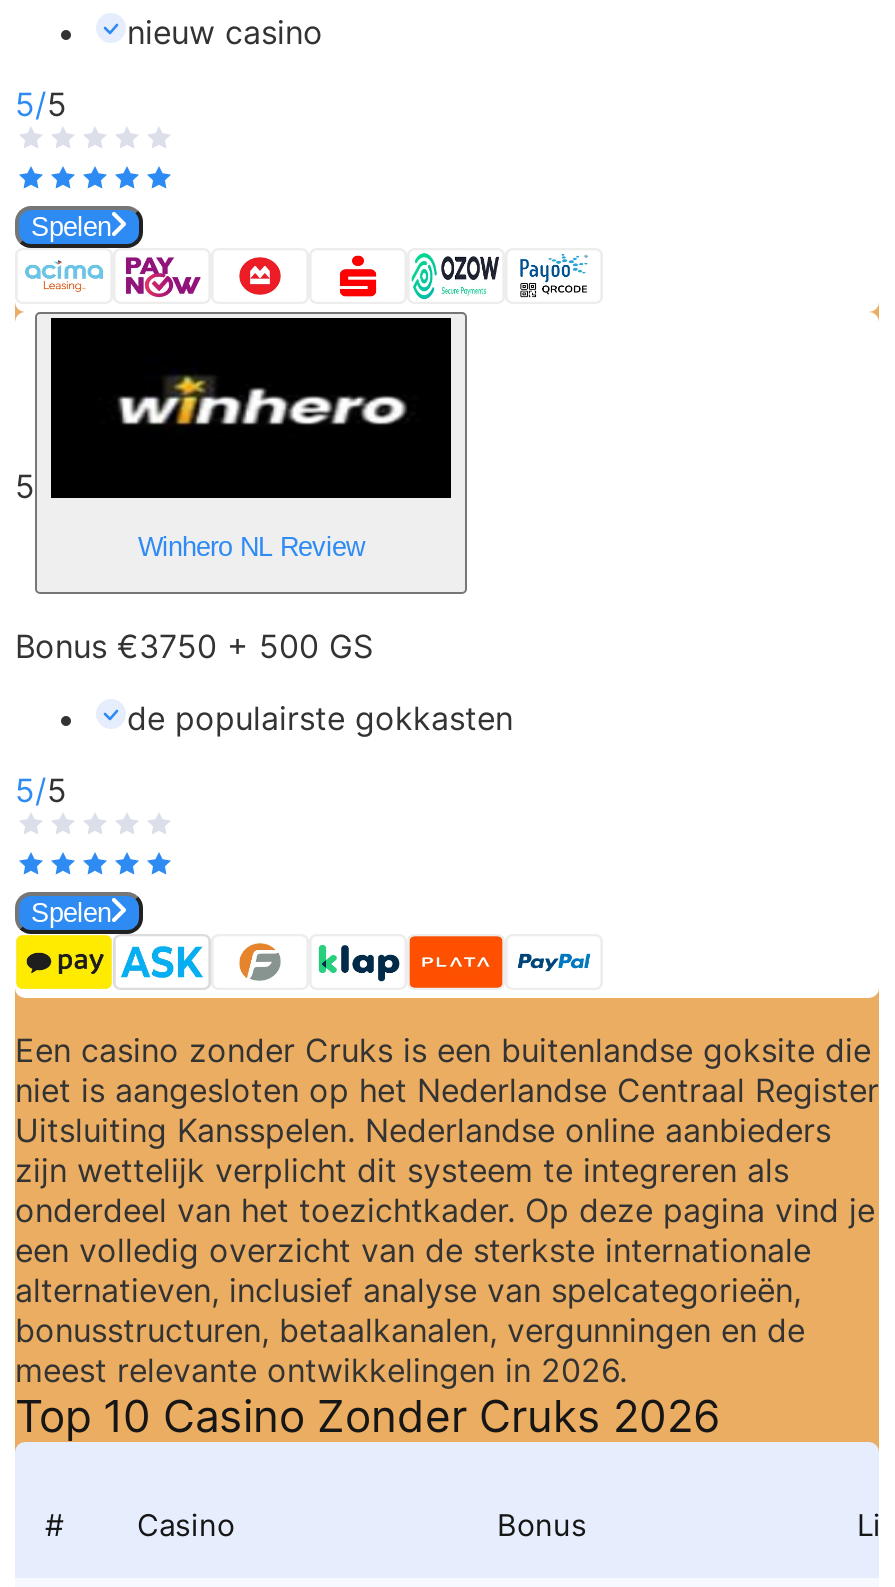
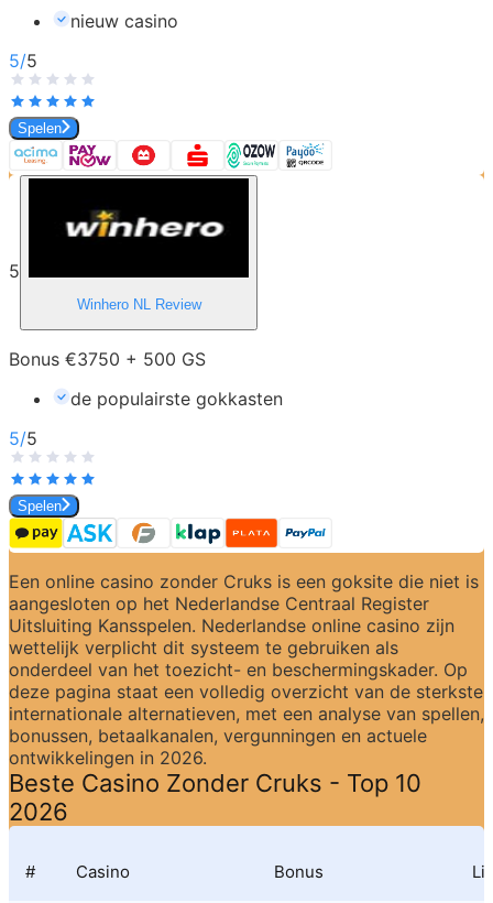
[15,1030,879,1442] Een casino zonder Cruks is een buitenlandse goksite die | niet is aangesloten op het Nederlandse Centraal Register | Uitsluiting Kansspelen. Nederlandse online aanbieders | zijn wettelijk verplicht dit systeem te integreren als | onderdeel van het toezichtkader. Op deze pagina vind je | een volledig overzicht van de sterkste internationale | alternatieven, inclusief analyse van spelcategorieën, | bonusstructuren, betaalkanalen, vergunningen en de | meest relevante ontwikkelingen in 2026. | Top 10 Casino Zonder Cruks 2026 -> [9,570,484,826] Een online casino zonder Cruks is een goksite die niet is | aangesloten op het Nederlandse Centraal Register | Uitsluiting Kansspelen. Nederlandse online casino zijn | wettelijk verplicht dit systeem te gebruiken als | onderdeel van het toezicht- en beschermingskader. Op | deze pagina staat een volledig overzicht van de sterkste | internationale alternatieven, met een analyse van spellen, | bonussen, betaalkanalen, vergunningen en actuele | ontwikkelingen in 2026. | Beste Casino Zonder Cruks - Top 10 | 2026

